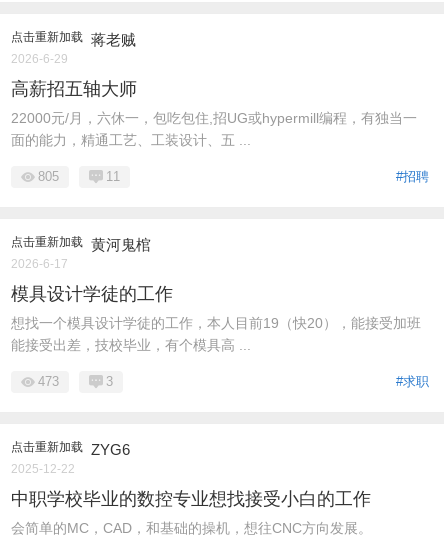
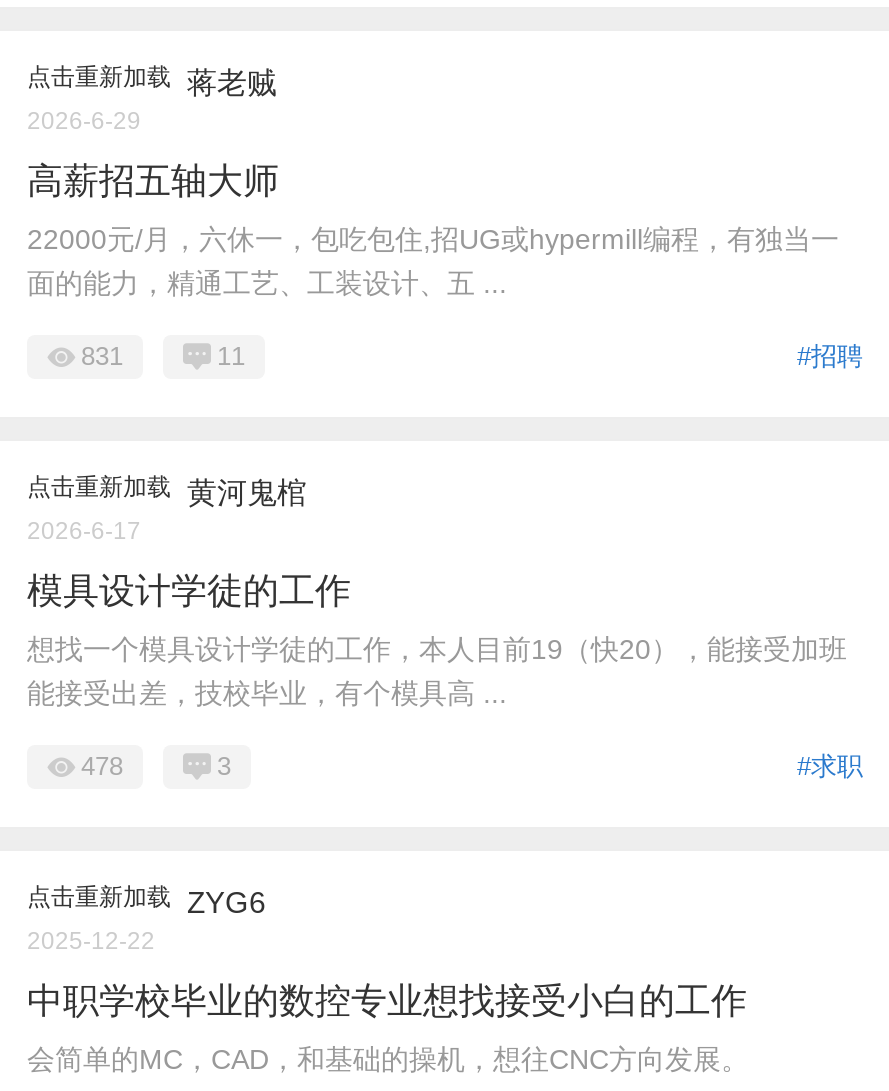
[38,169,59,184] 805 -> [81,341,123,371] 831
[38,374,59,389] 473 -> [81,751,123,781] 478

